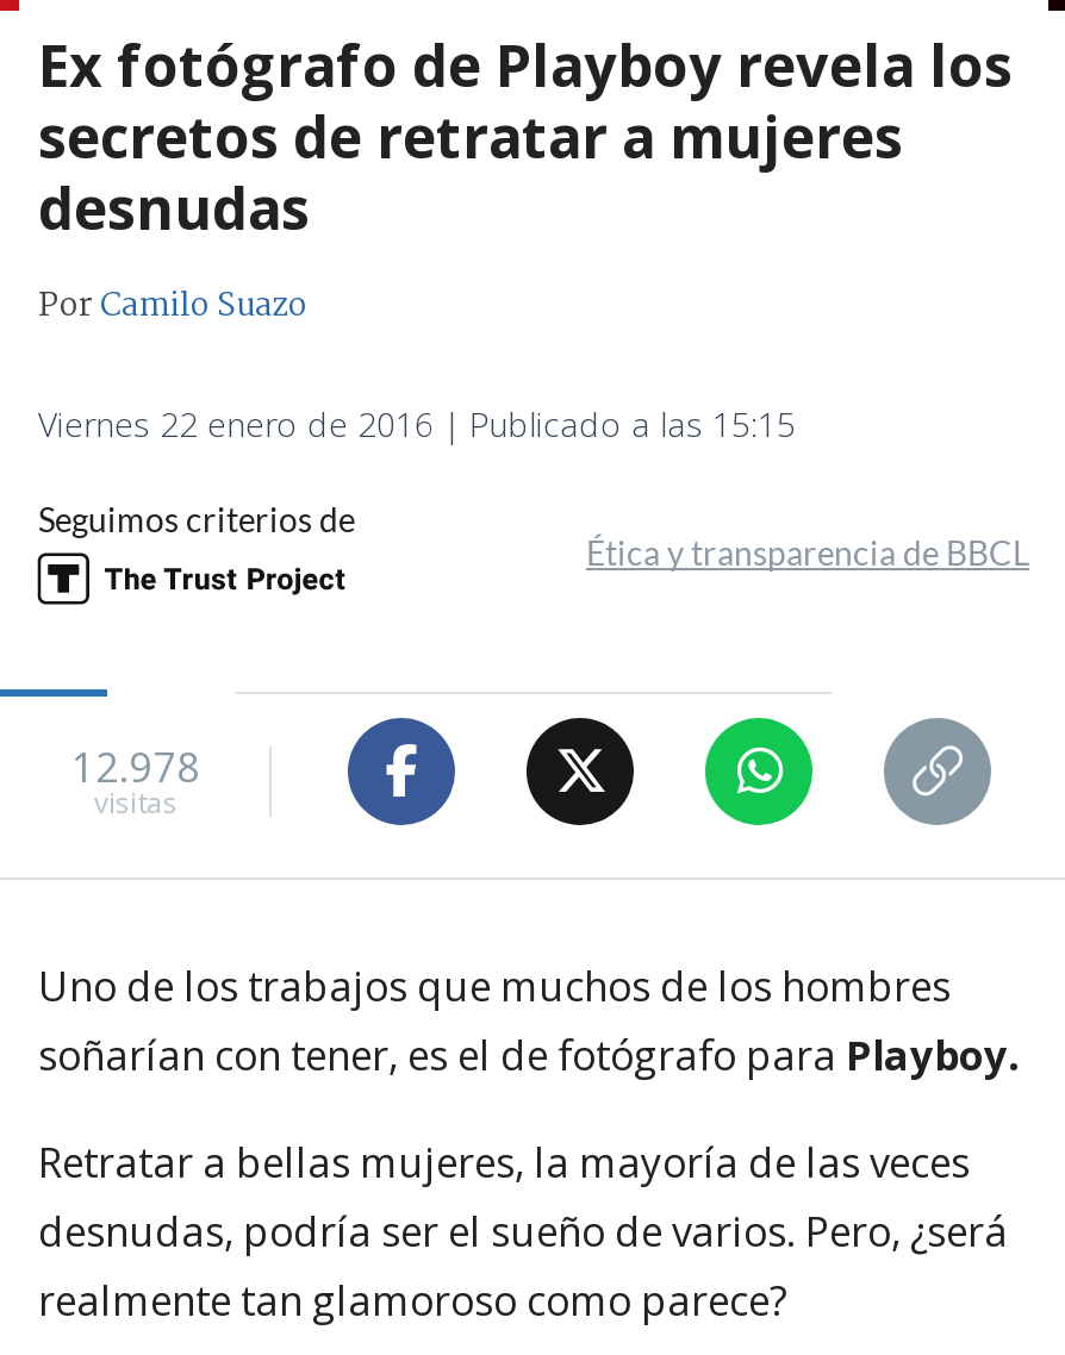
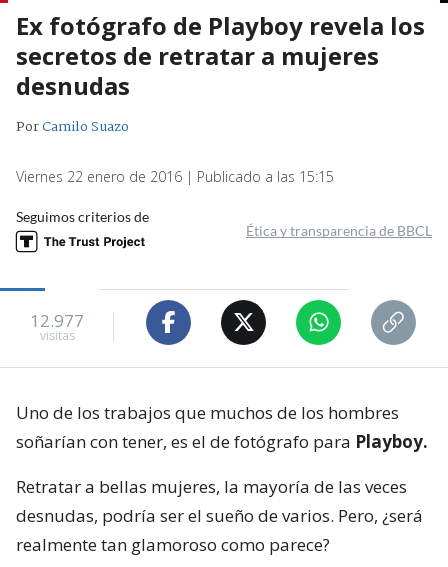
[71,740,200,795] 12.978 -> [30,309,84,332] 12.977

